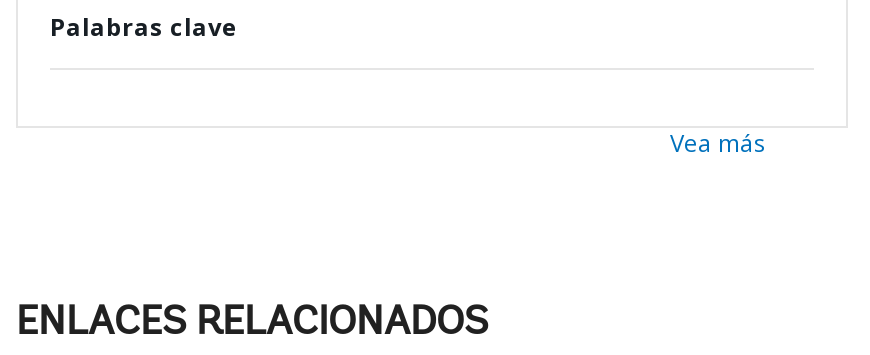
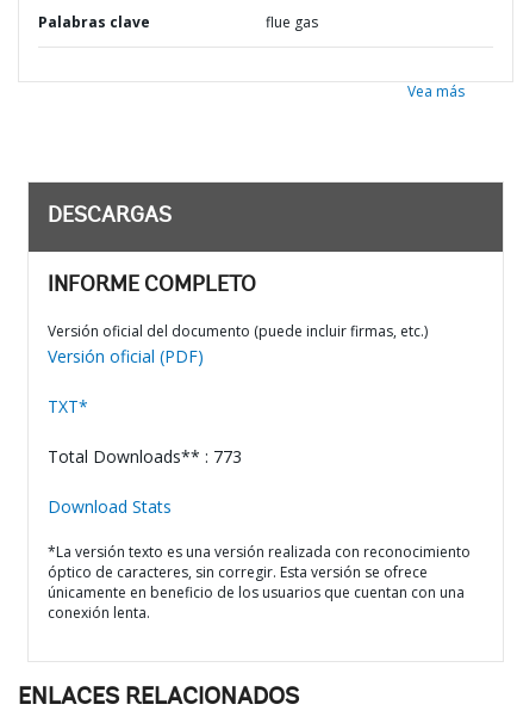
none -> [266,12,318,32] flue gas
none -> [48,206,471,623] DESCARGAS | INFORME COMPLETO | Versión oficial del documento (puede incluir firmas, etc.) | Versión oficial (PDF) | TXT* | Total Downloads** : 773 | Download Stats | *La versión texto es una versión realizada con reconocimiento | óptico de caracteres, sin corregir. Esta versión se ofrece | únicamente en beneficio de los usuarios que cuentan con una | conexión lenta.

